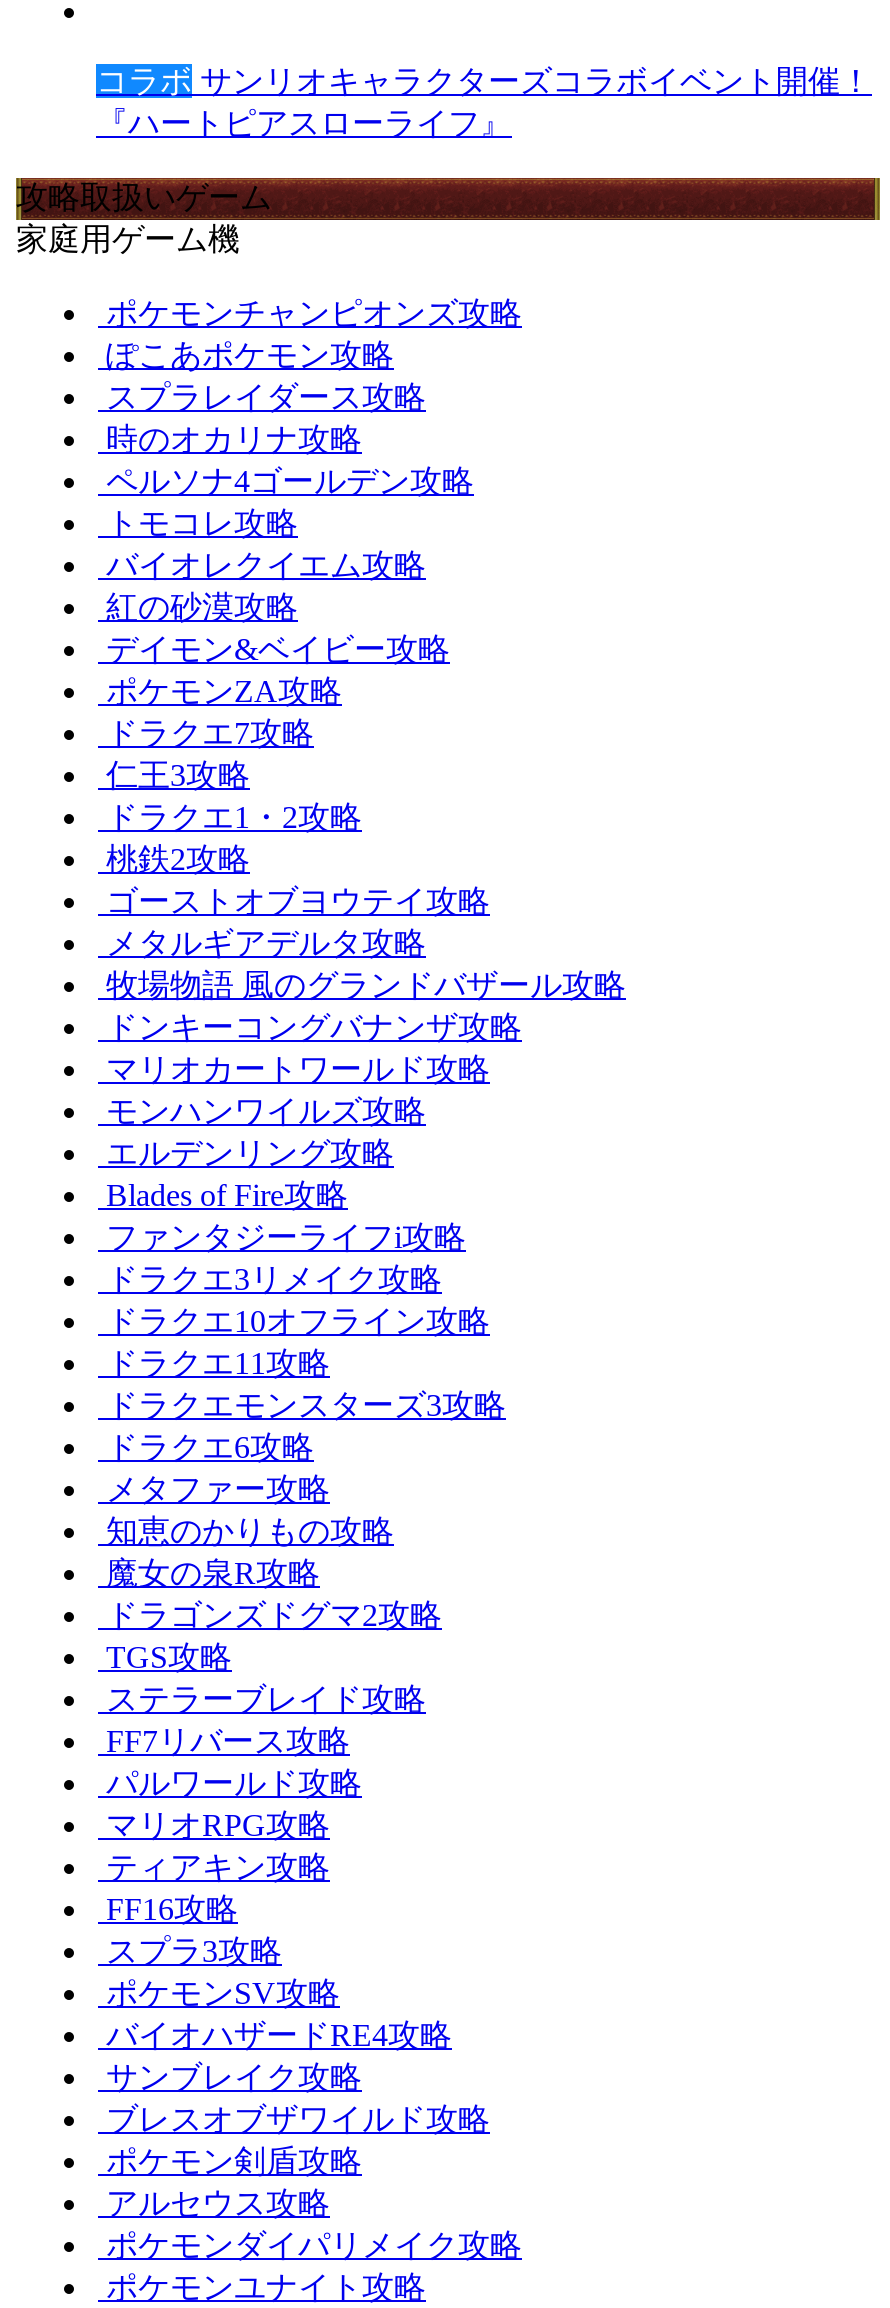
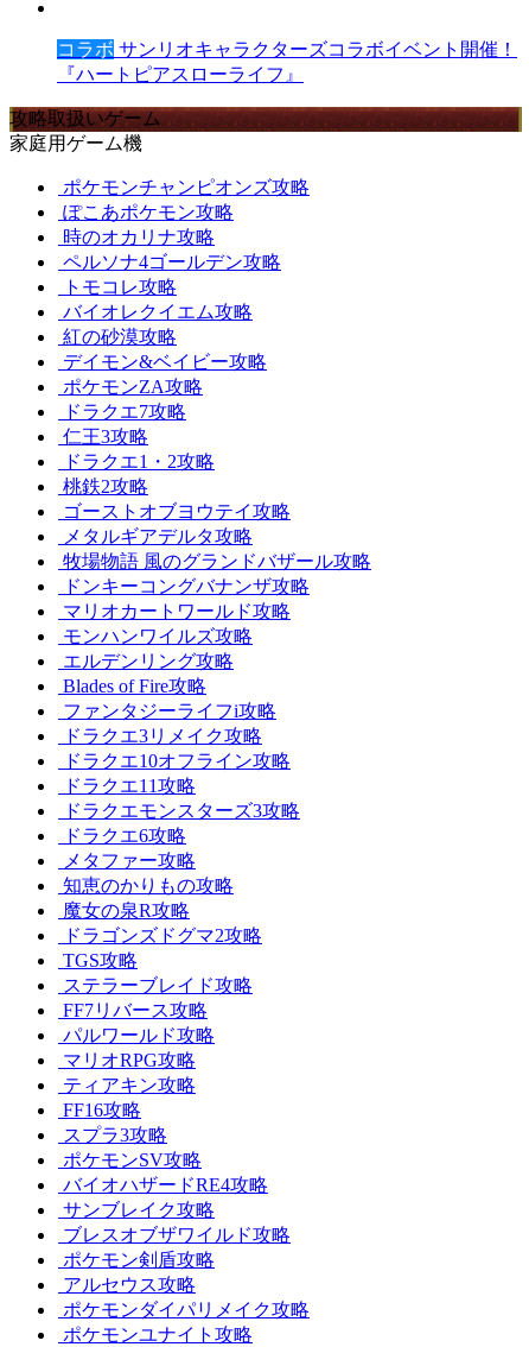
[106,380,426,414] スプラレイダース攻略 -> none

